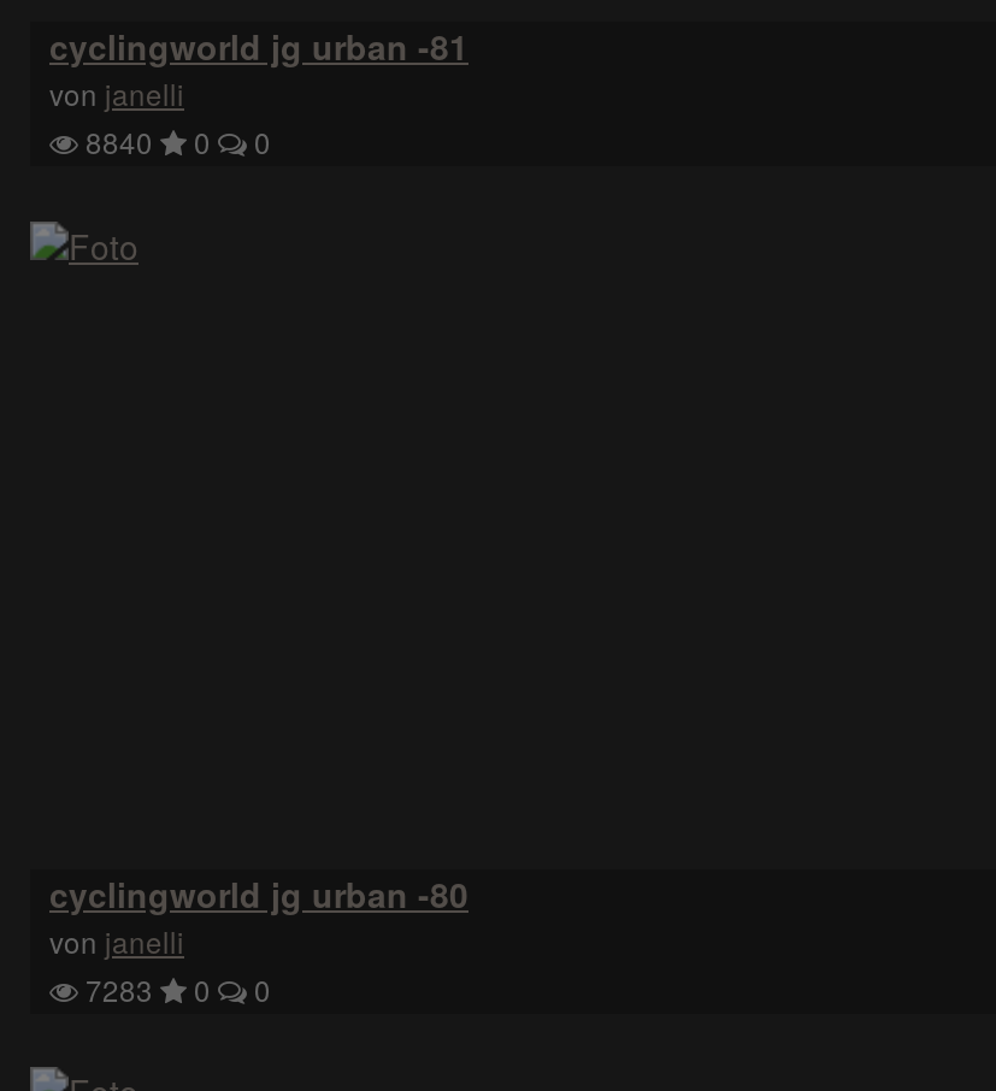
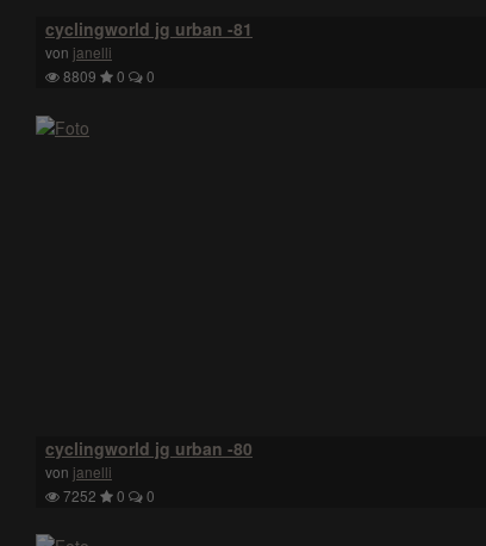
[86,121,271,162] 8840 0 0 -> [63,66,155,86] 8809 0 0
[86,968,271,1009] 7283 0 0 -> [63,485,155,506] 7252 0 0

